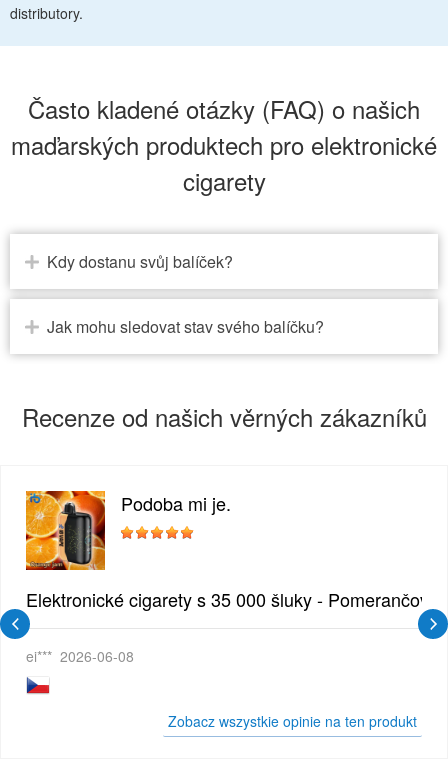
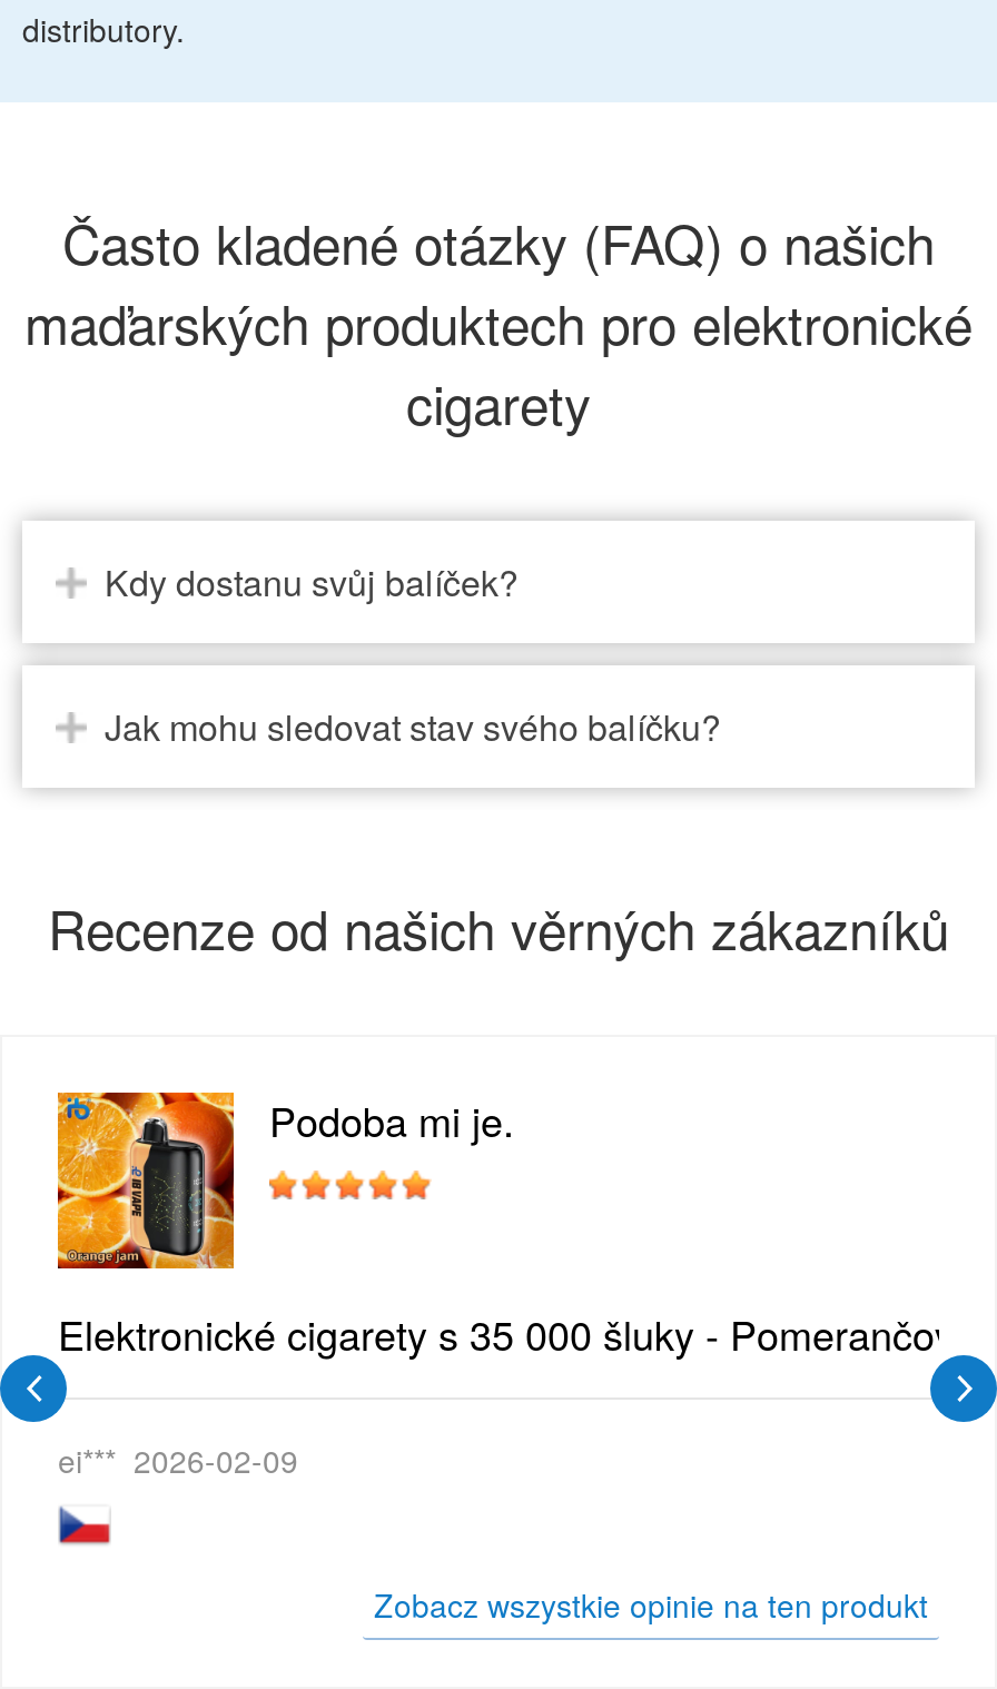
[26,646,134,666] ei*** 2026-06-08 -> [58,1438,298,1482] ei*** 2026-02-09

